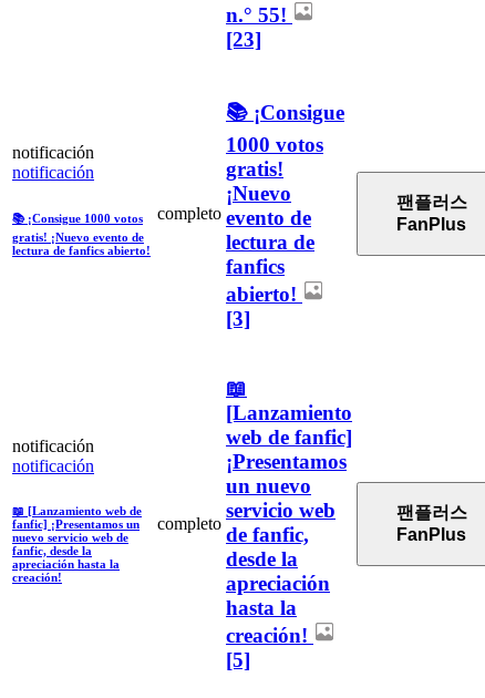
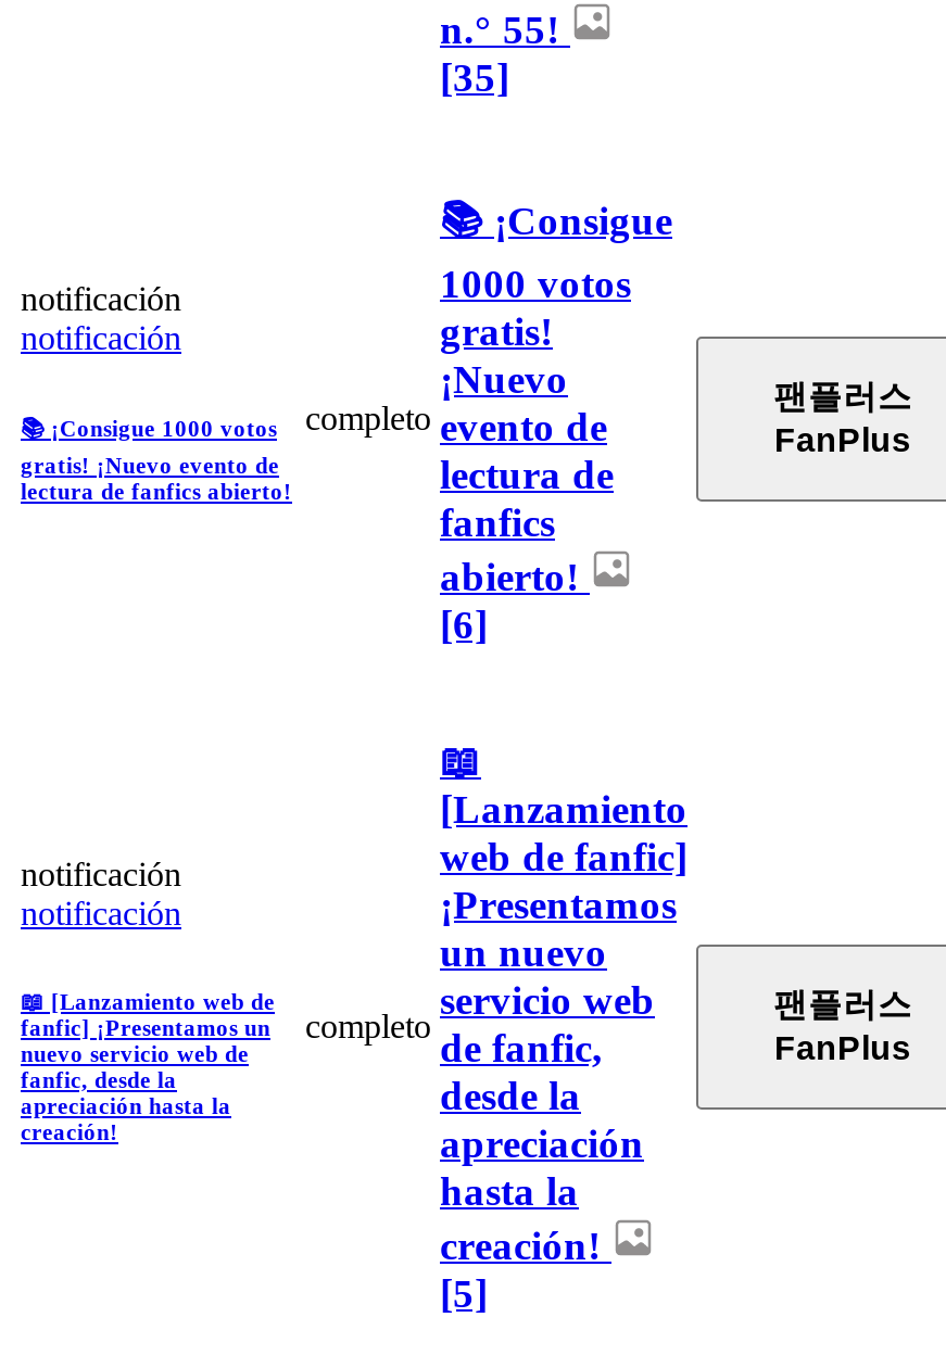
[226,27,261,51] [23] -> [440,53,509,99] [35]
[226,306,250,330] [3] -> [440,601,488,646] [6]

